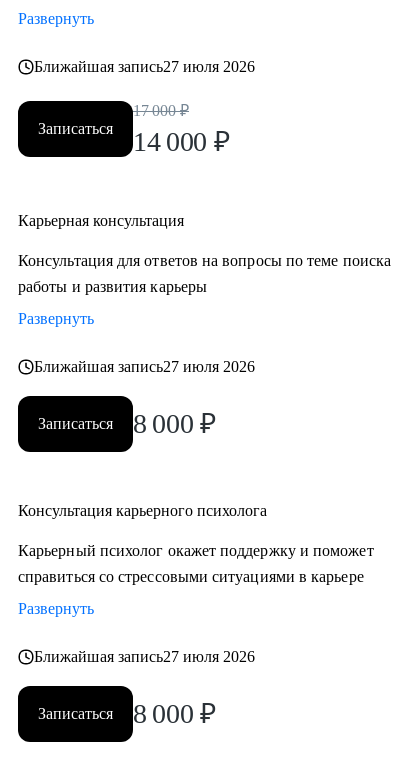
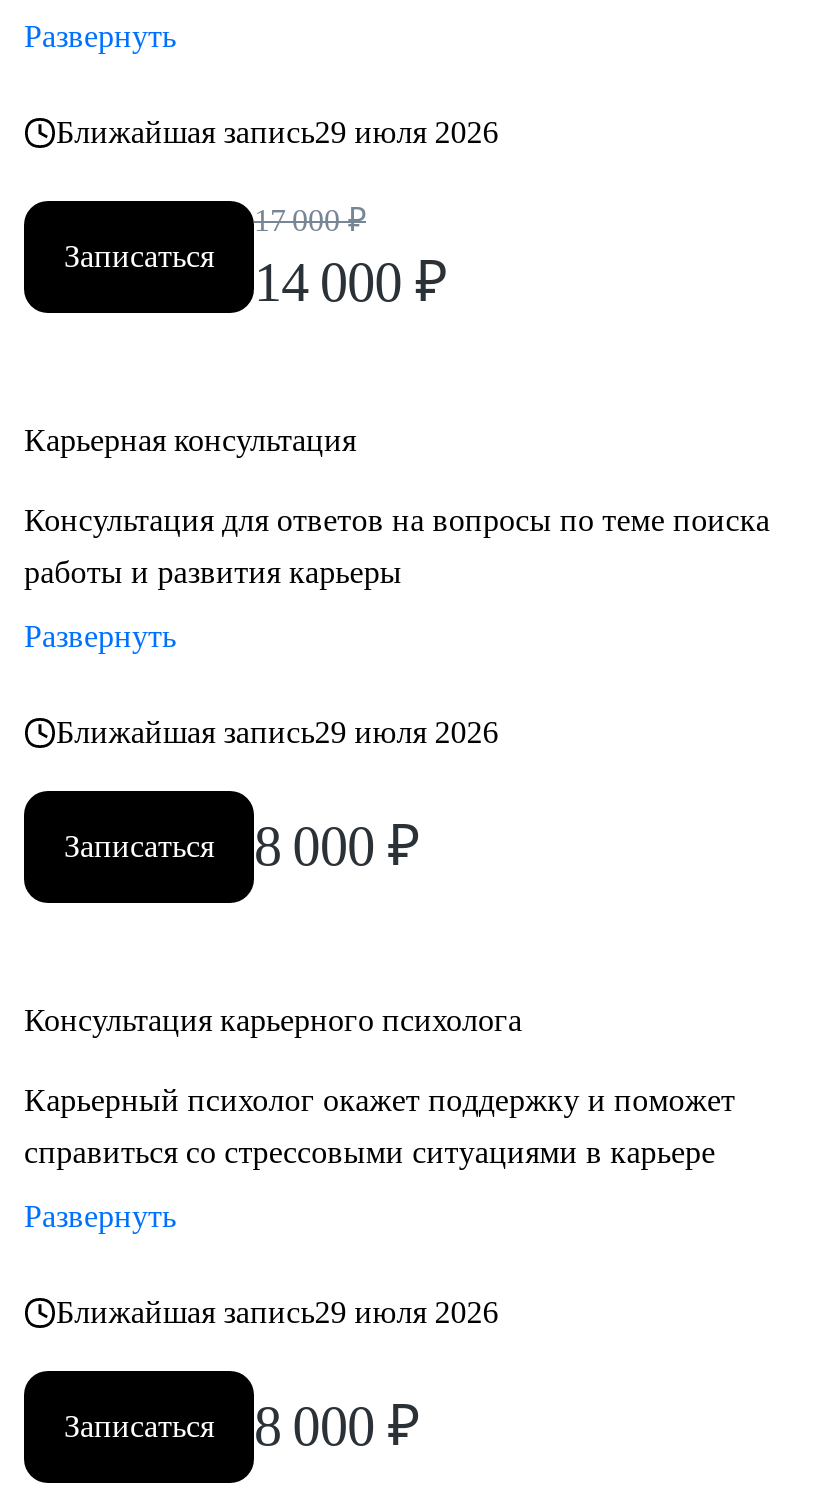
[34,58,255,75] Ближайшая запись27 июля 2026 -> [56,115,499,149] Ближайшая запись29 июля 2026
[34,358,255,375] Ближайшая запись27 июля 2026 -> [56,715,499,749] Ближайшая запись29 июля 2026
[34,648,255,665] Ближайшая запись27 июля 2026 -> [56,1295,499,1329] Ближайшая запись29 июля 2026

